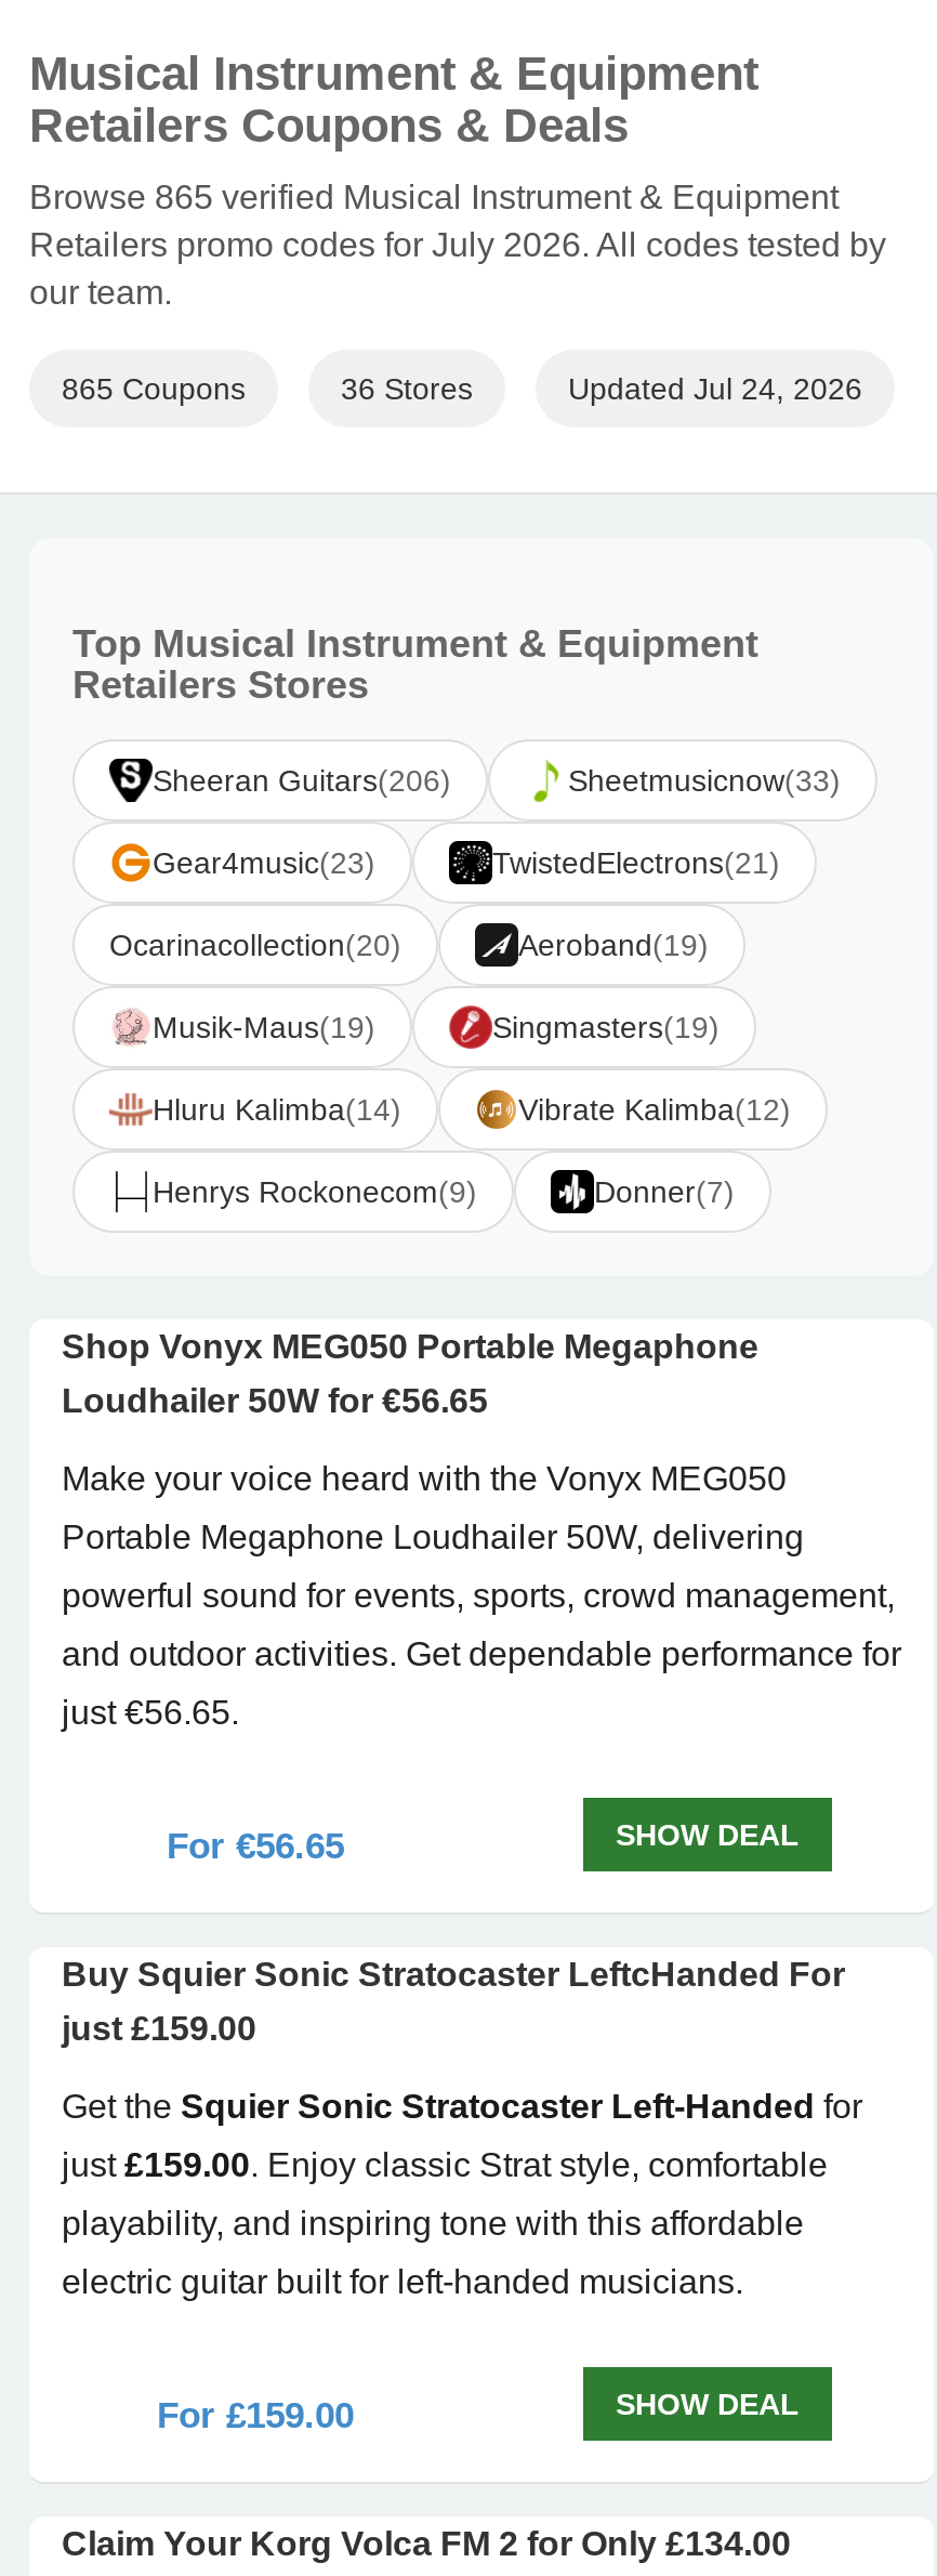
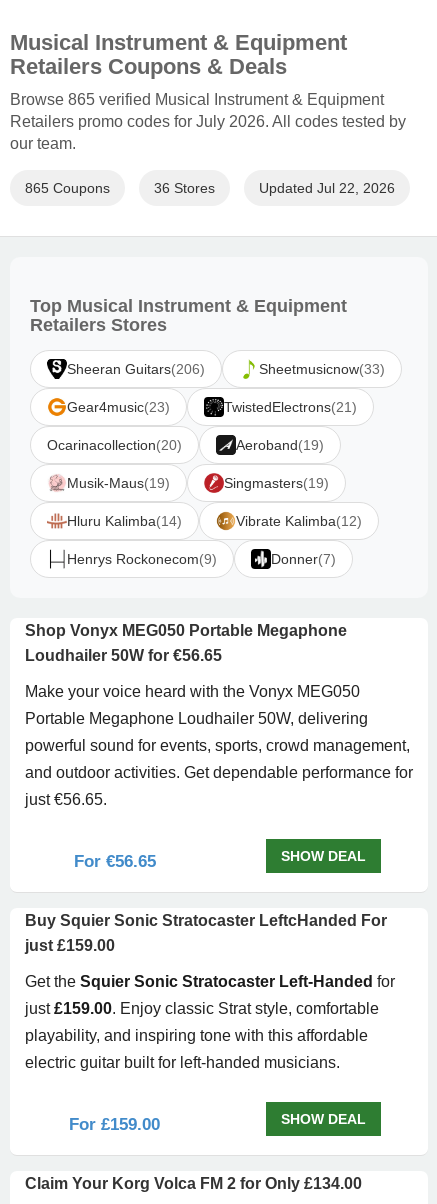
[568,371,862,406] Updated Jul 24, 2026 -> [259,180,395,196] Updated Jul 22, 2026

